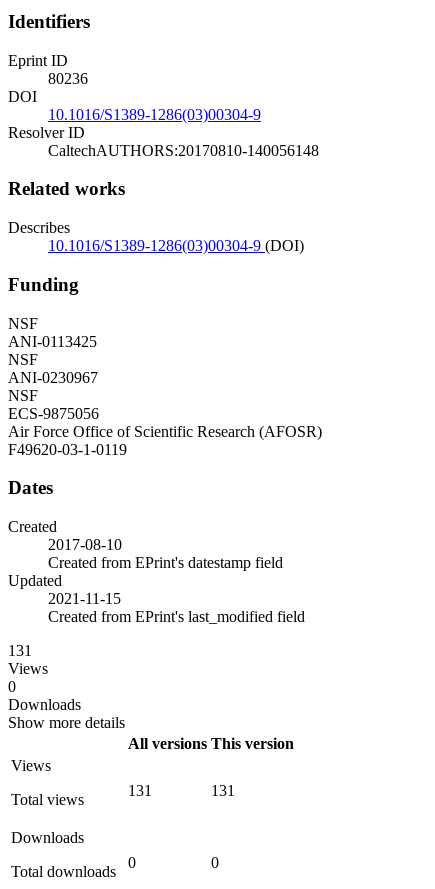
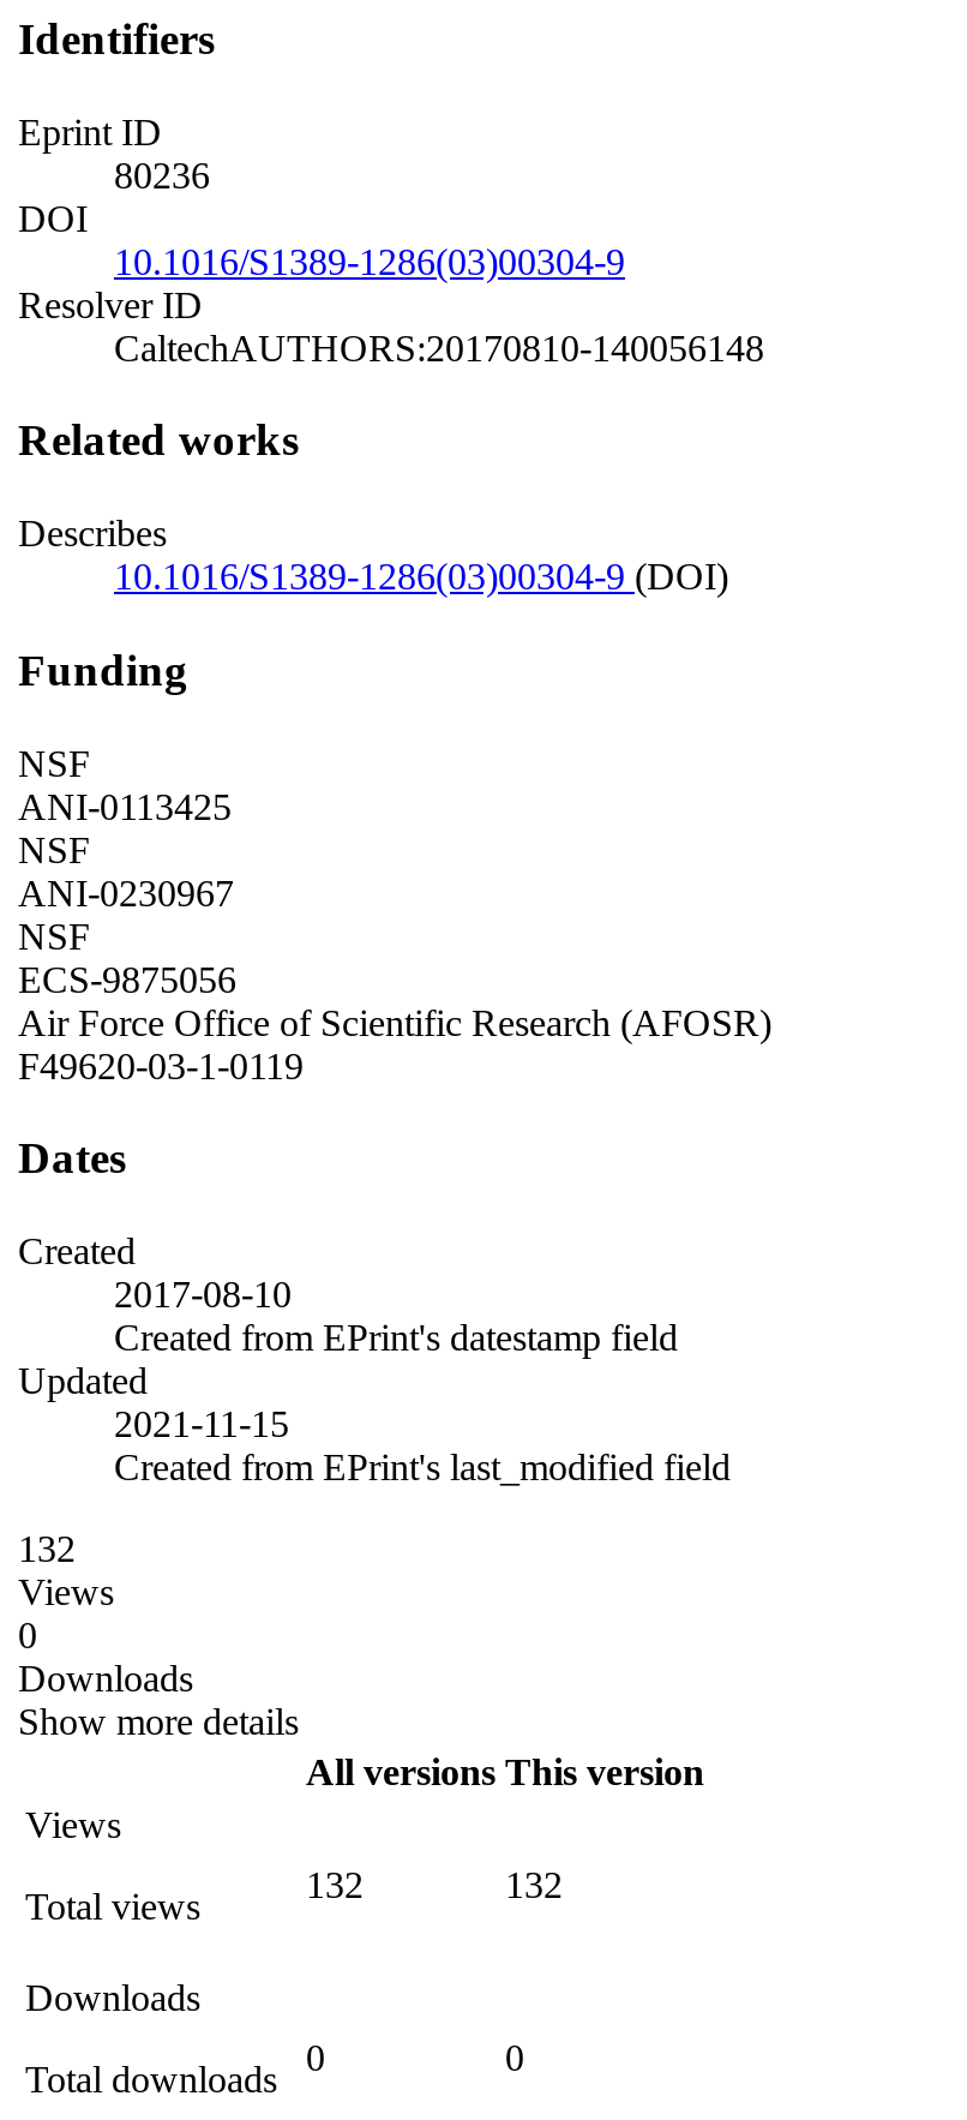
[8,642,32,659] 131 -> [18,1528,76,1569] 132
[128,782,152,799] 131 -> [306,1864,364,1905] 132
[211,782,235,799] 131 -> [505,1864,563,1905] 132

